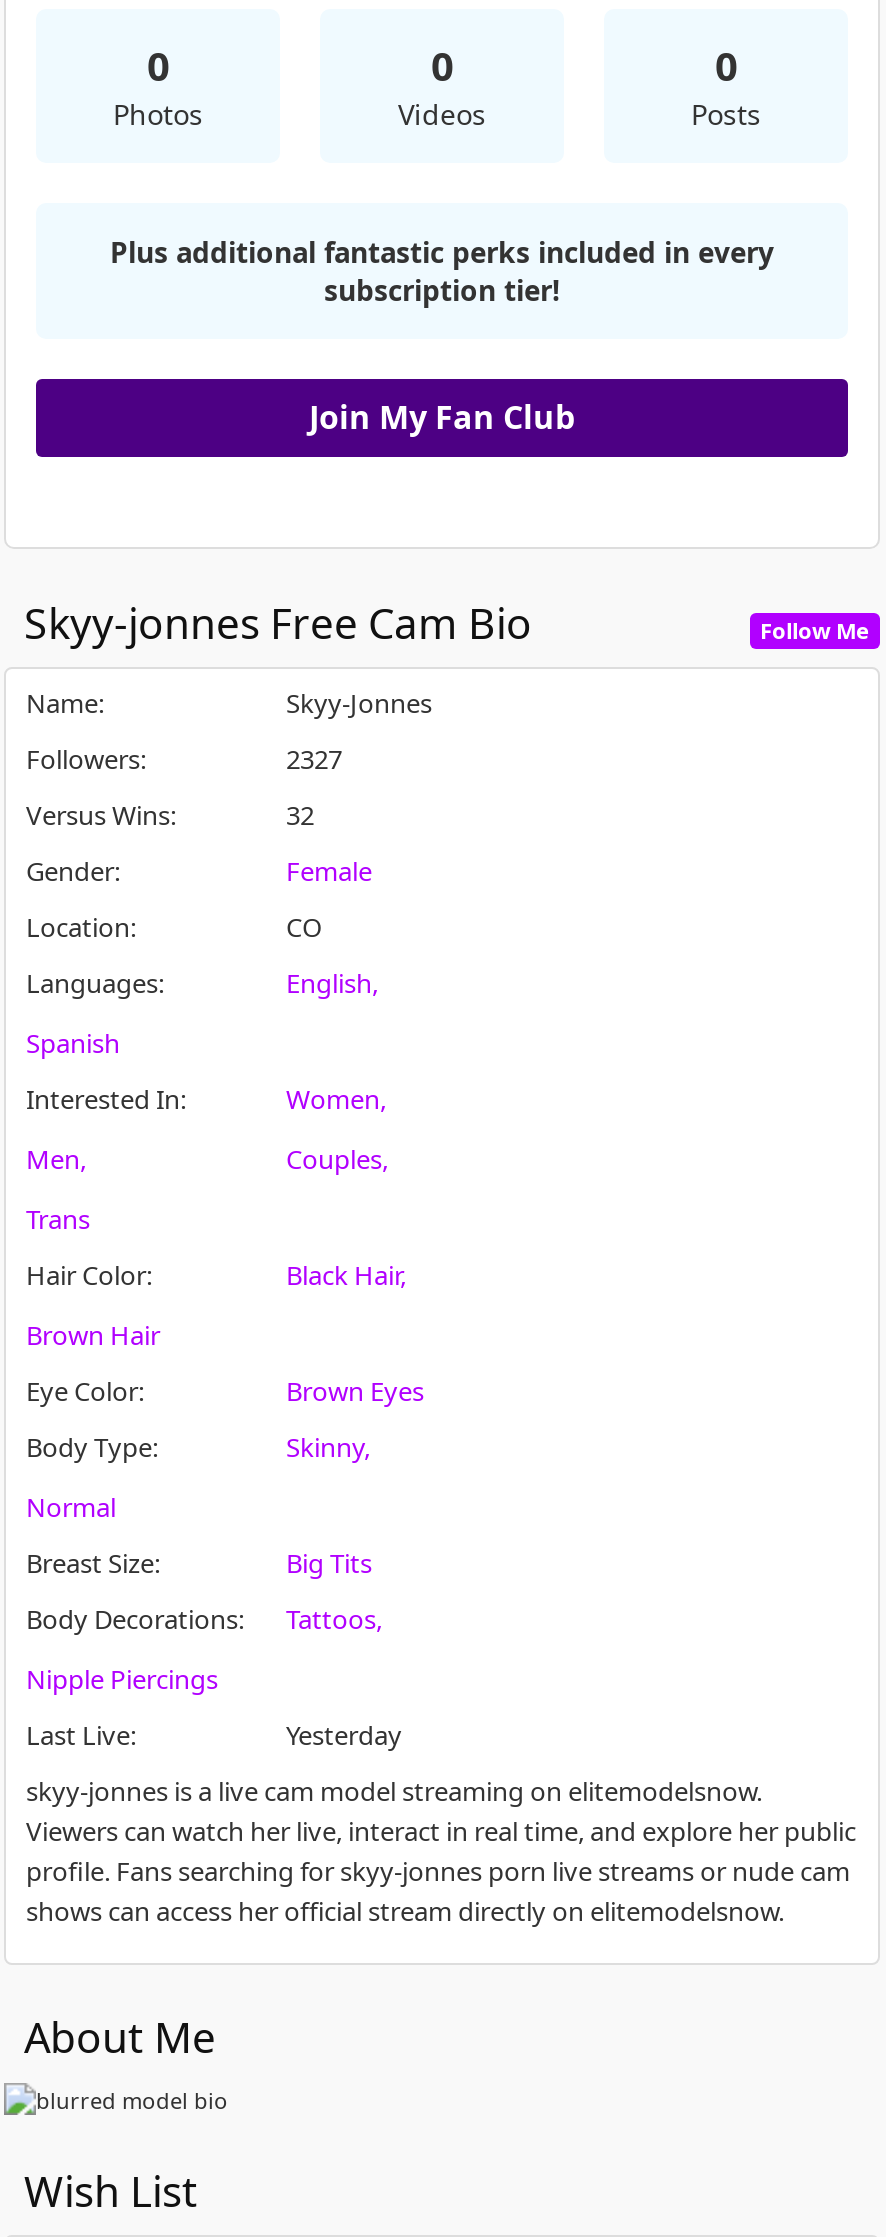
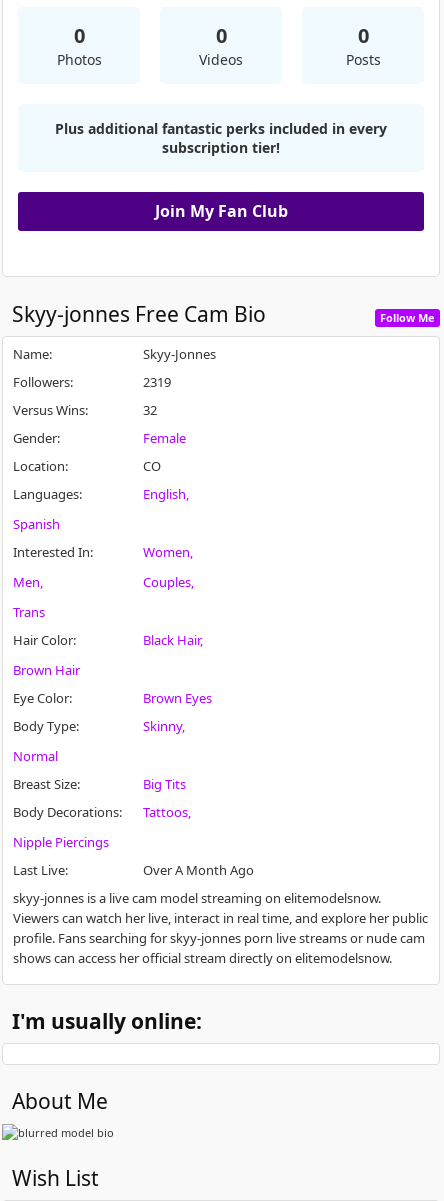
[286,740,342,776] 2327 -> [143,373,171,391] 2319
[286,1716,402,1752] Yesterday -> [143,861,254,879] Over A Month Ago
none -> [12,1007,202,1035] I'm usually online:

